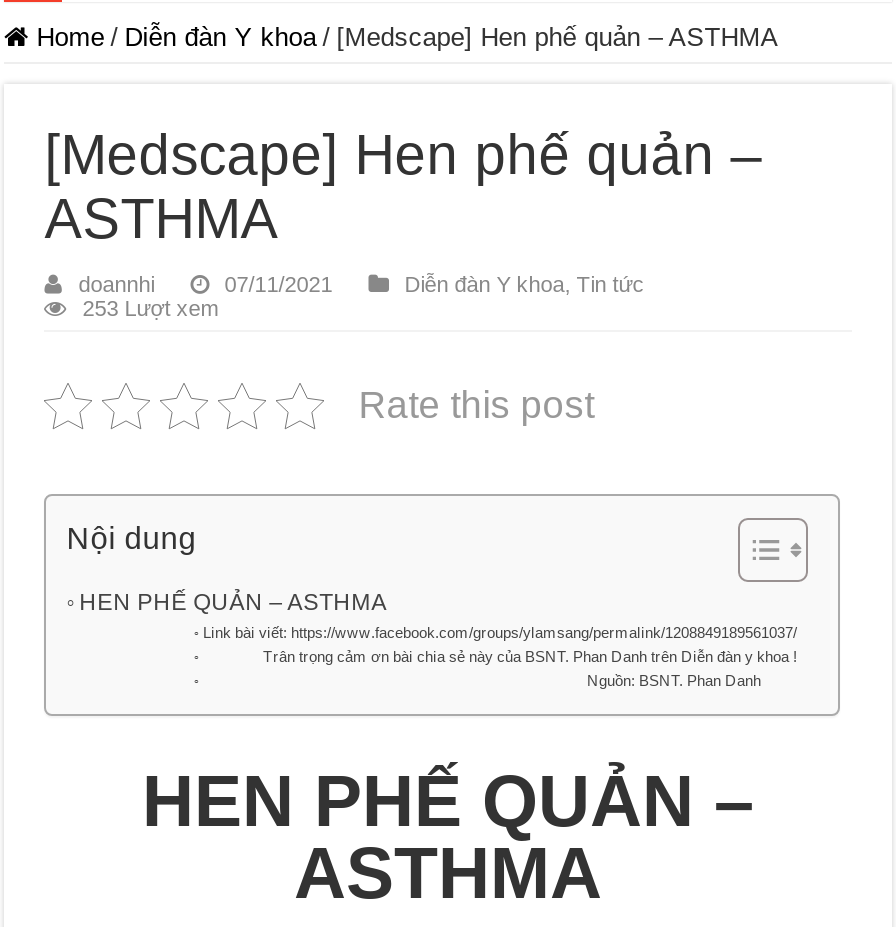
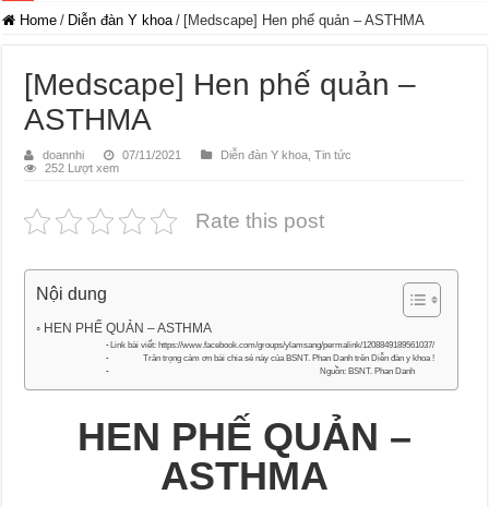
[82,296,218,320] 253 Lượt xem -> [45,161,119,175] 252 Lượt xem

